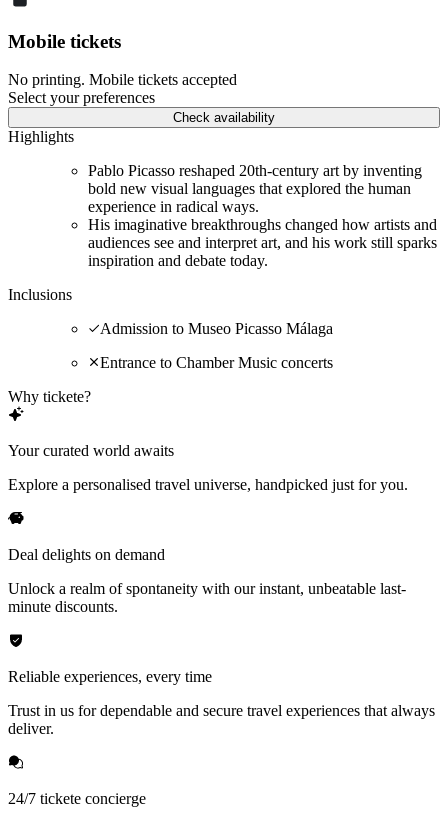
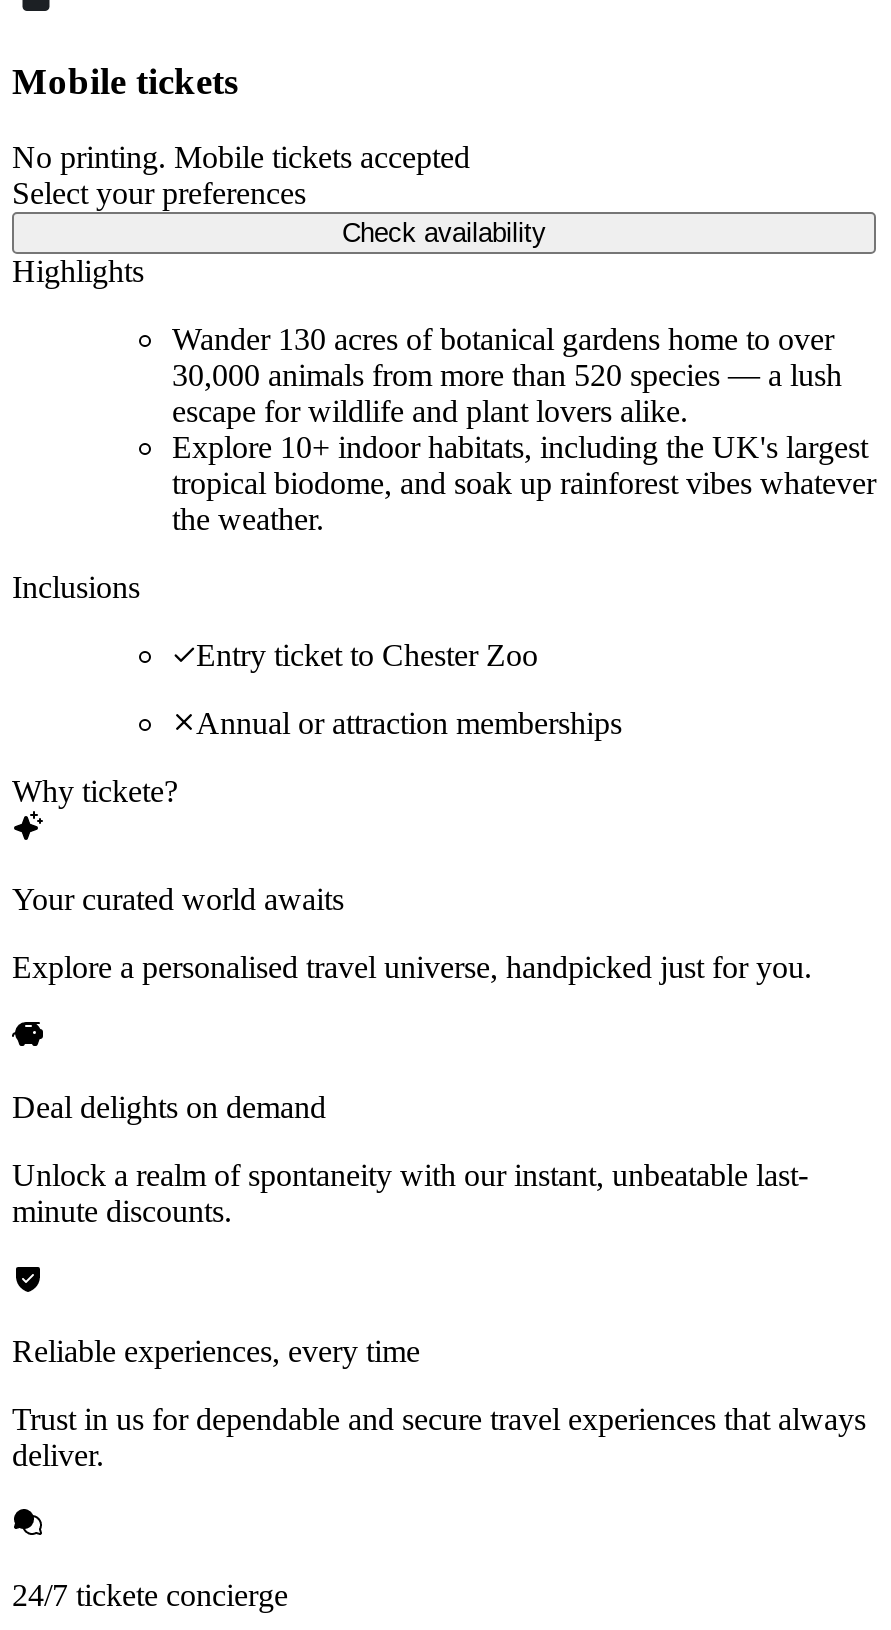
[88,162,437,269] Pablo Picasso reshaped 20th-century art by inventing | bold new visual languages that explored the human | experience in radical ways. | His imaginative breakthroughs changed how artists and | audiences see and interpret art, and his work still sparks | inspiration and debate today. -> [172,323,876,537] Wander 130 acres of botanical gardens home to over | 30,000 animals from more than 520 species — a lush | escape for wildlife and plant lovers alike. | Explore 10+ indoor habitats, including the UK's largest | tropical biodome, and soak up rainforest vibes whatever | the weather.
[100,320,333,337] Admission to Museo Picasso Málaga -> [196,639,538,673] Entry ticket to Chester Zoo
[100,354,333,371] Entrance to Chamber Music concerts -> [196,707,622,741] Annual or attraction memberships

